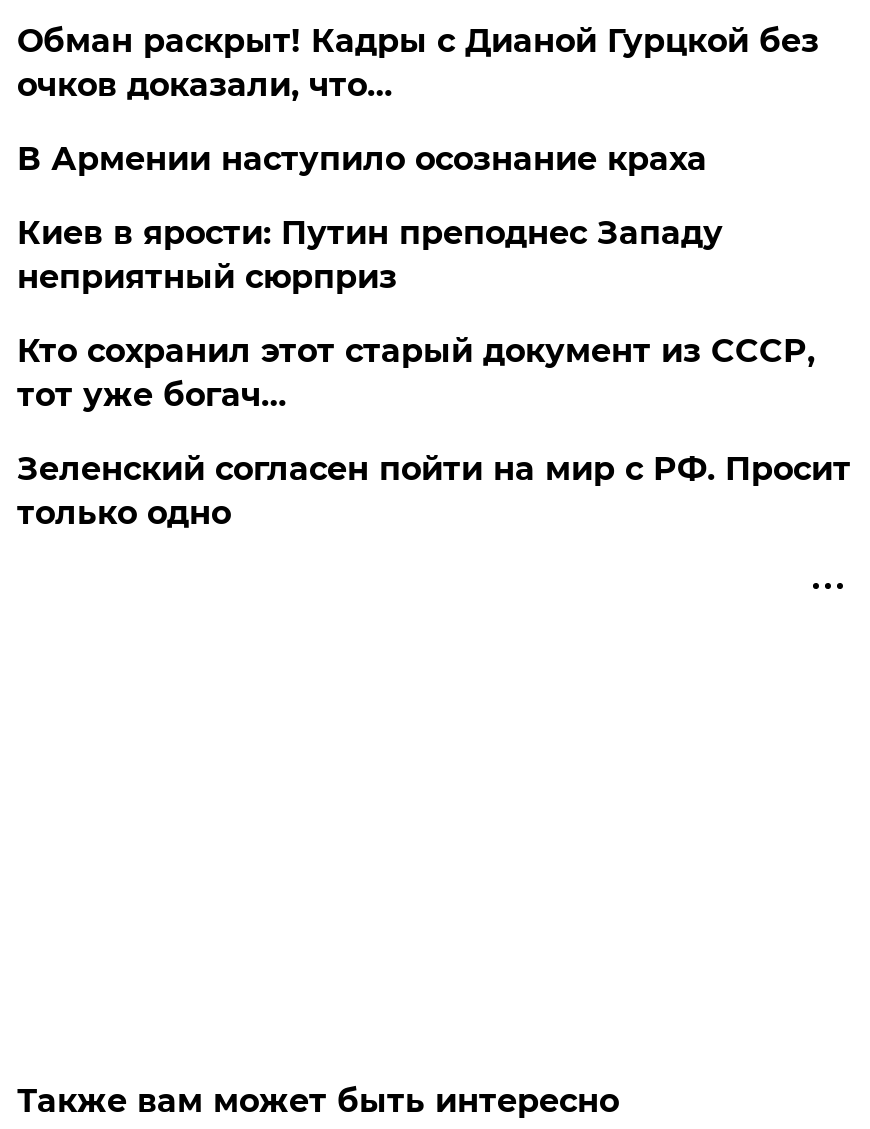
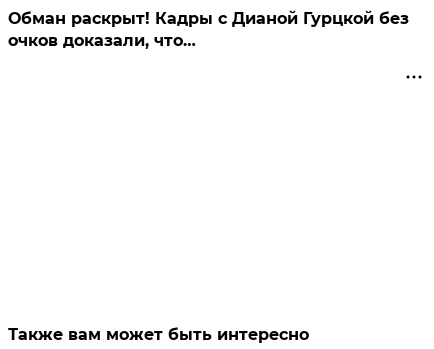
[17,140,851,532] В Армении наступило осознание краха | Киев в ярости: Путин преподнес Западу | неприятный сюрприз | Кто сохранил этот старый документ из СССР, | тот уже богач… | Зеленский согласен пойти на мир с РФ. Просит | только одно -> none

